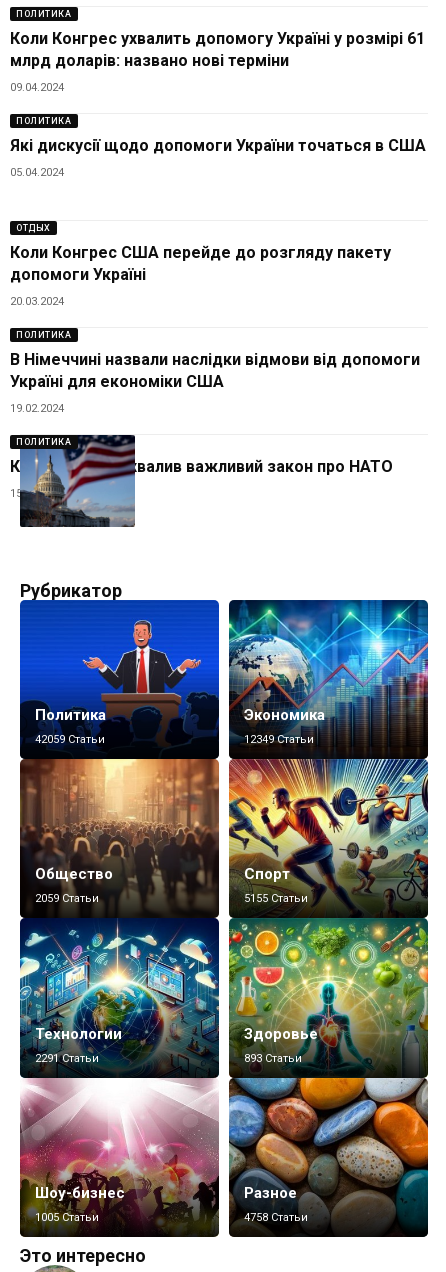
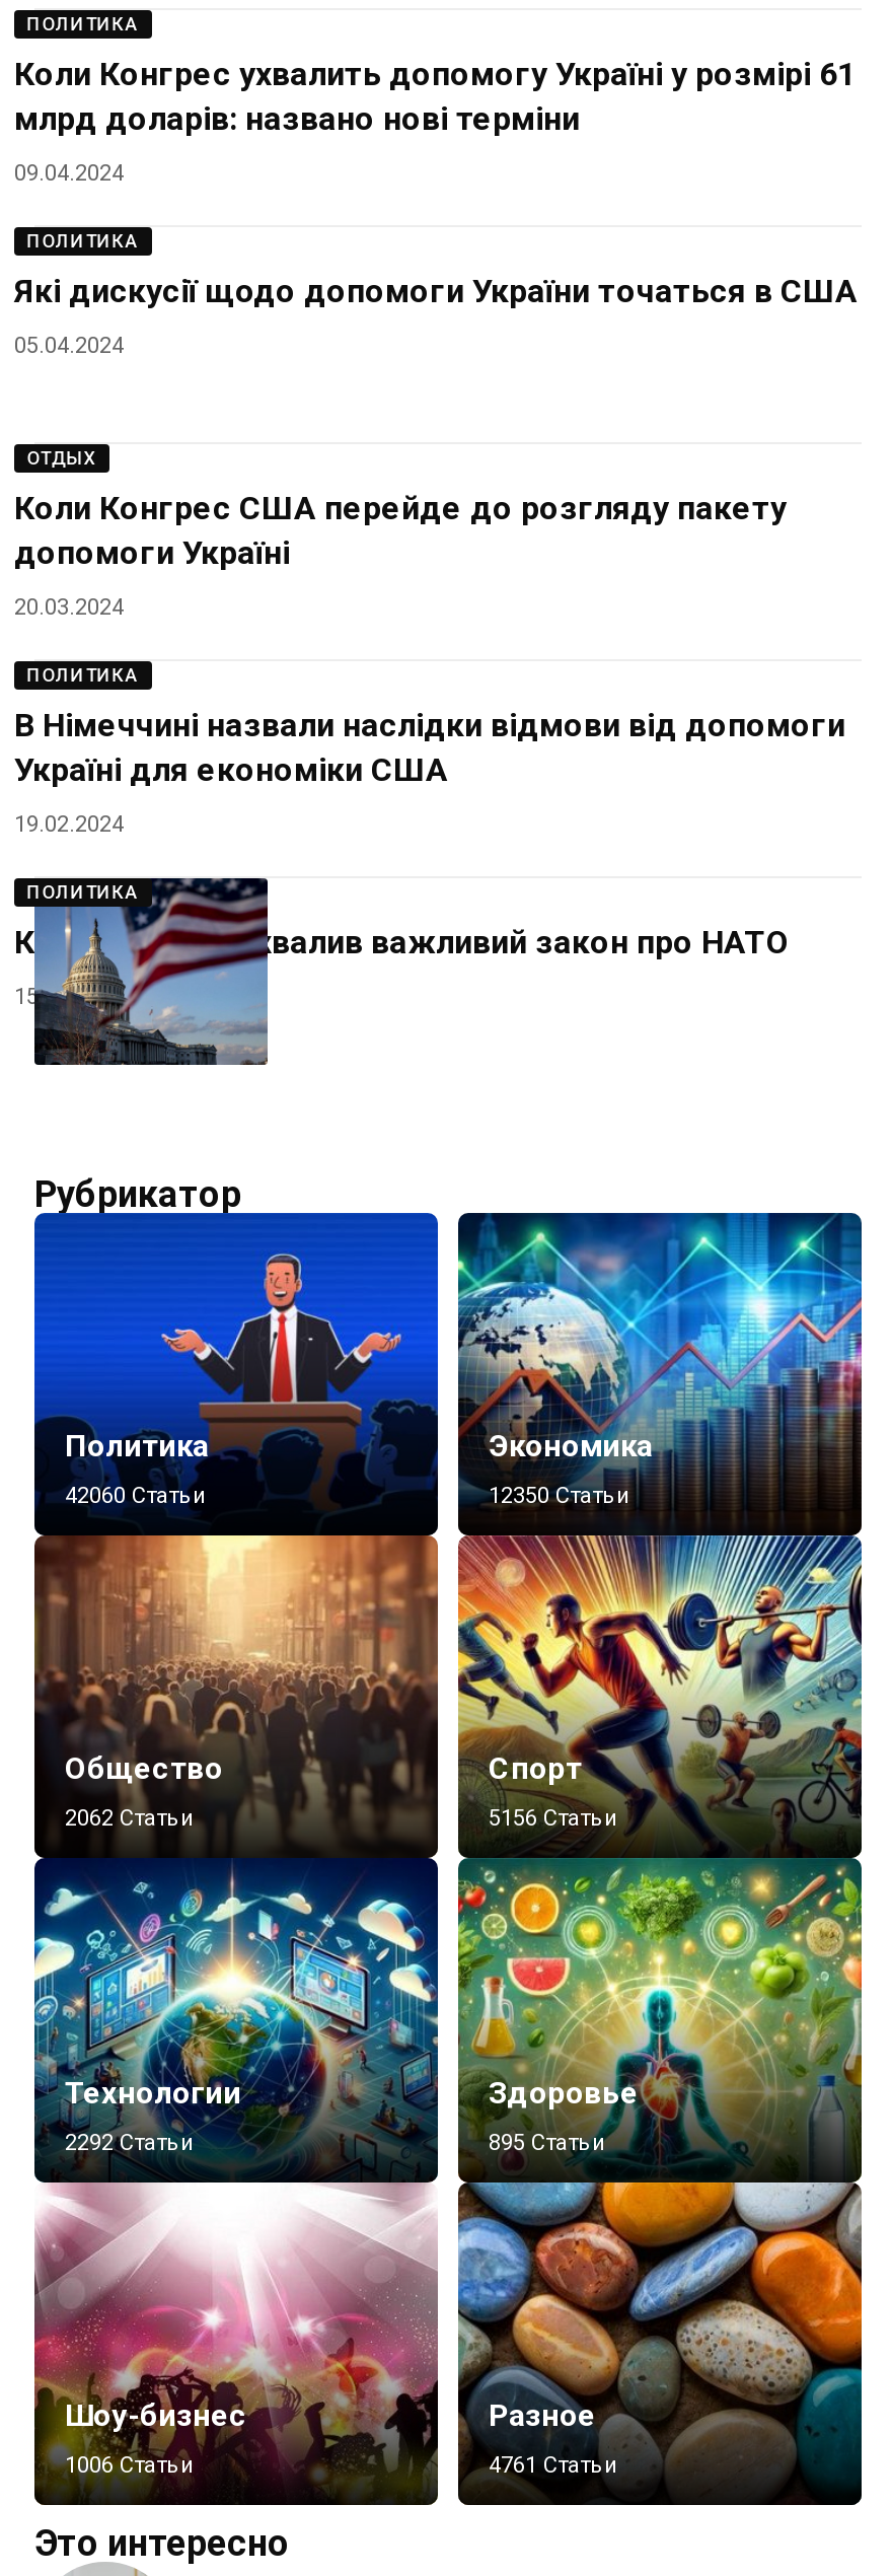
[35,733,105,746] 42059 Статьи -> [65,1483,207,1509] 42060 Статьи
[244,733,314,746] 12349 Статьи -> [489,1483,630,1509] 12350 Статьи
[35,892,99,905] 2059 Статьи -> [65,1806,195,1832] 2062 Статьи
[244,892,308,905] 5155 Статьи -> [489,1806,618,1832] 5156 Статьи
[35,1052,99,1065] 2291 Статьи -> [65,2129,195,2155] 2292 Статьи
[244,1052,302,1065] 893 Статьи -> [489,2129,606,2155] 895 Статьи
[35,1211,99,1224] 1005 Статьи -> [65,2452,195,2478] 1006 Статьи
[244,1211,308,1224] 4758 Статьи -> [489,2452,618,2478] 4761 Статьи

